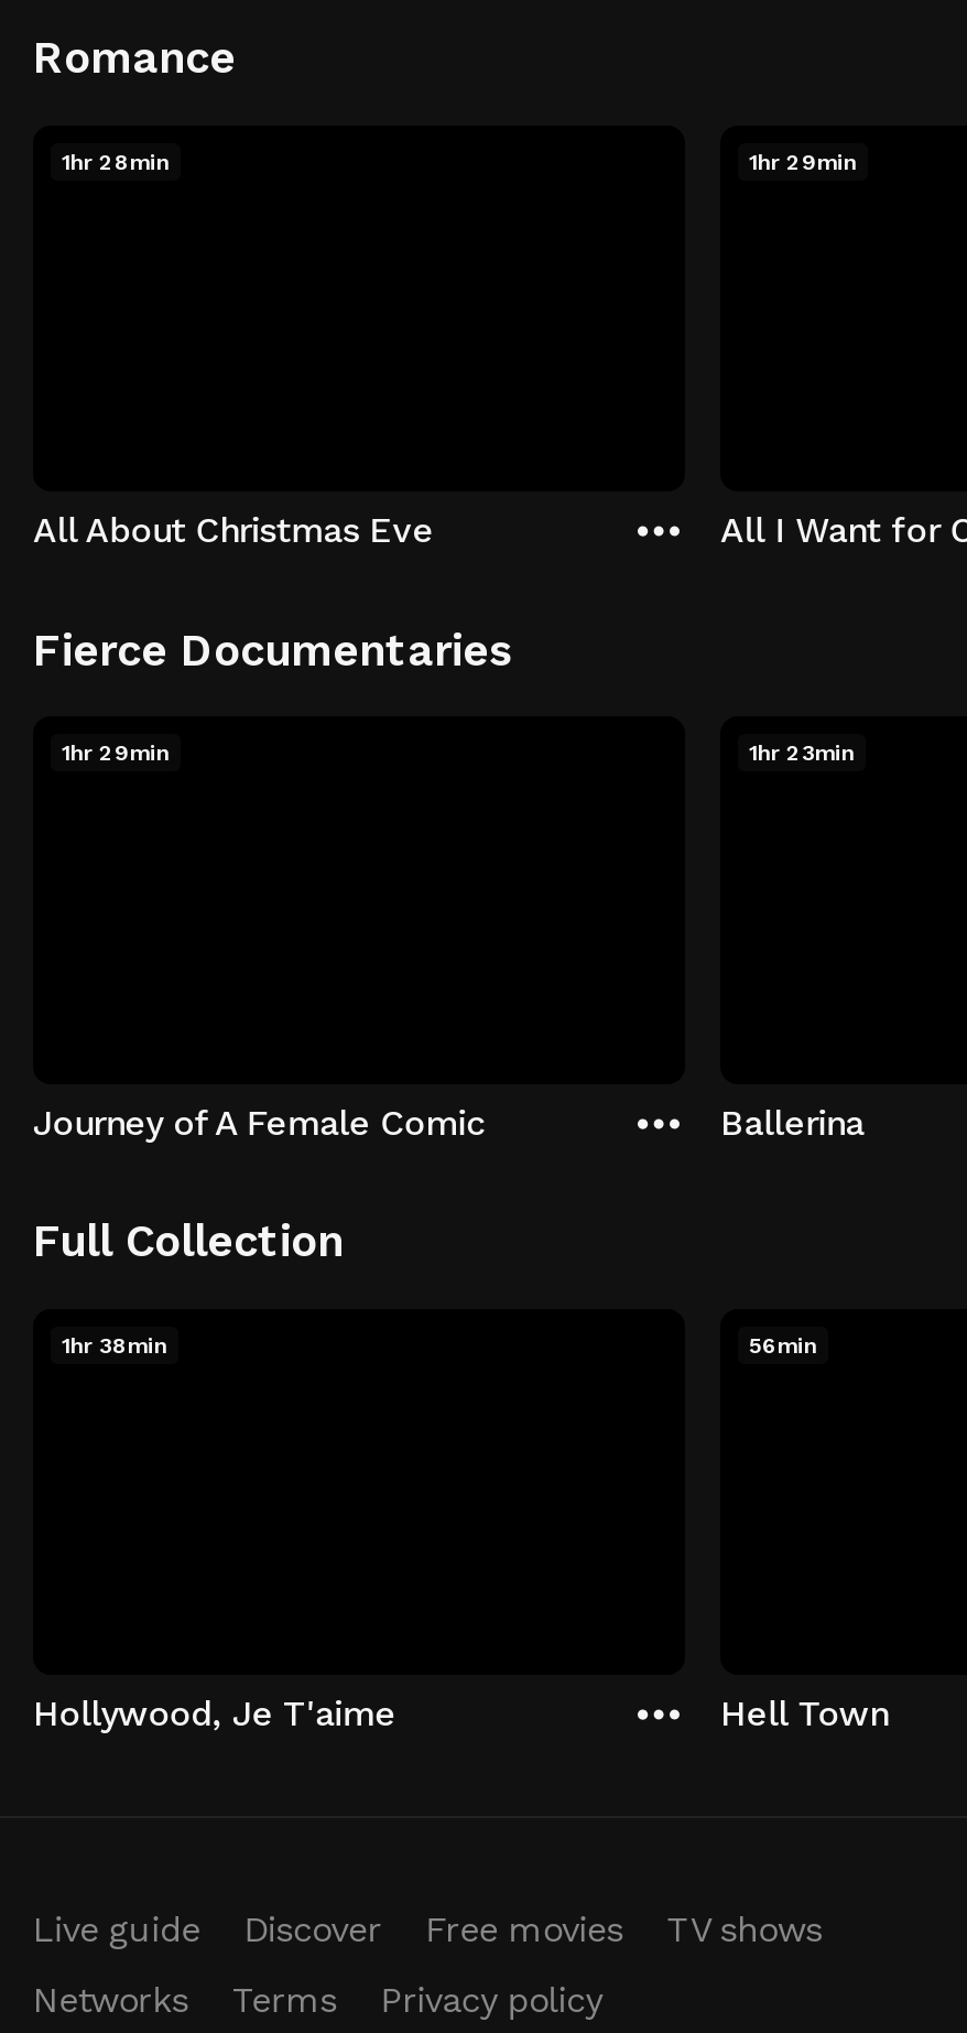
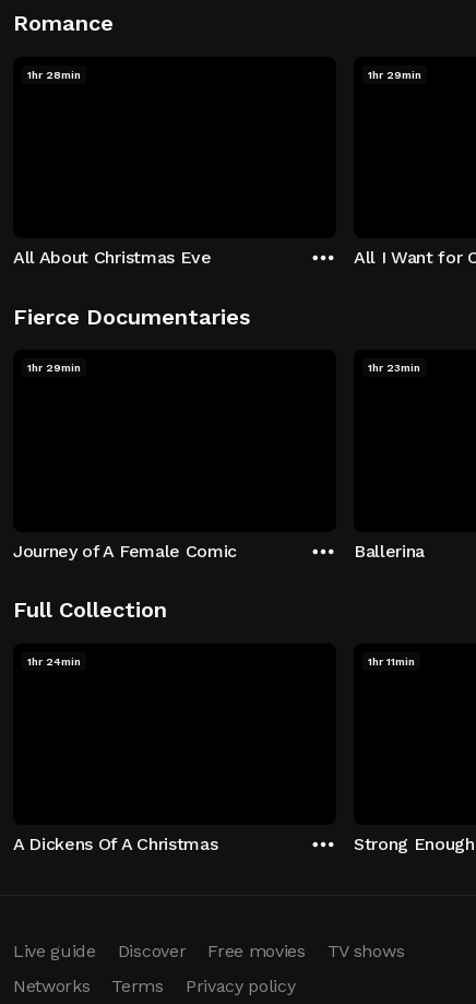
[62,1332,167,1356] 1hr 38min -> [27,655,81,667] 1hr 24min
[749,1332,817,1356] 56min -> [368,655,415,667] 1hr 11min
[33,1693,396,1734] Hollywood, Je T'aime -> [13,834,218,854] A Dickens Of A Christmas
[720,1693,888,1734] Hell Town -> [354,834,475,854] Strong Enough

